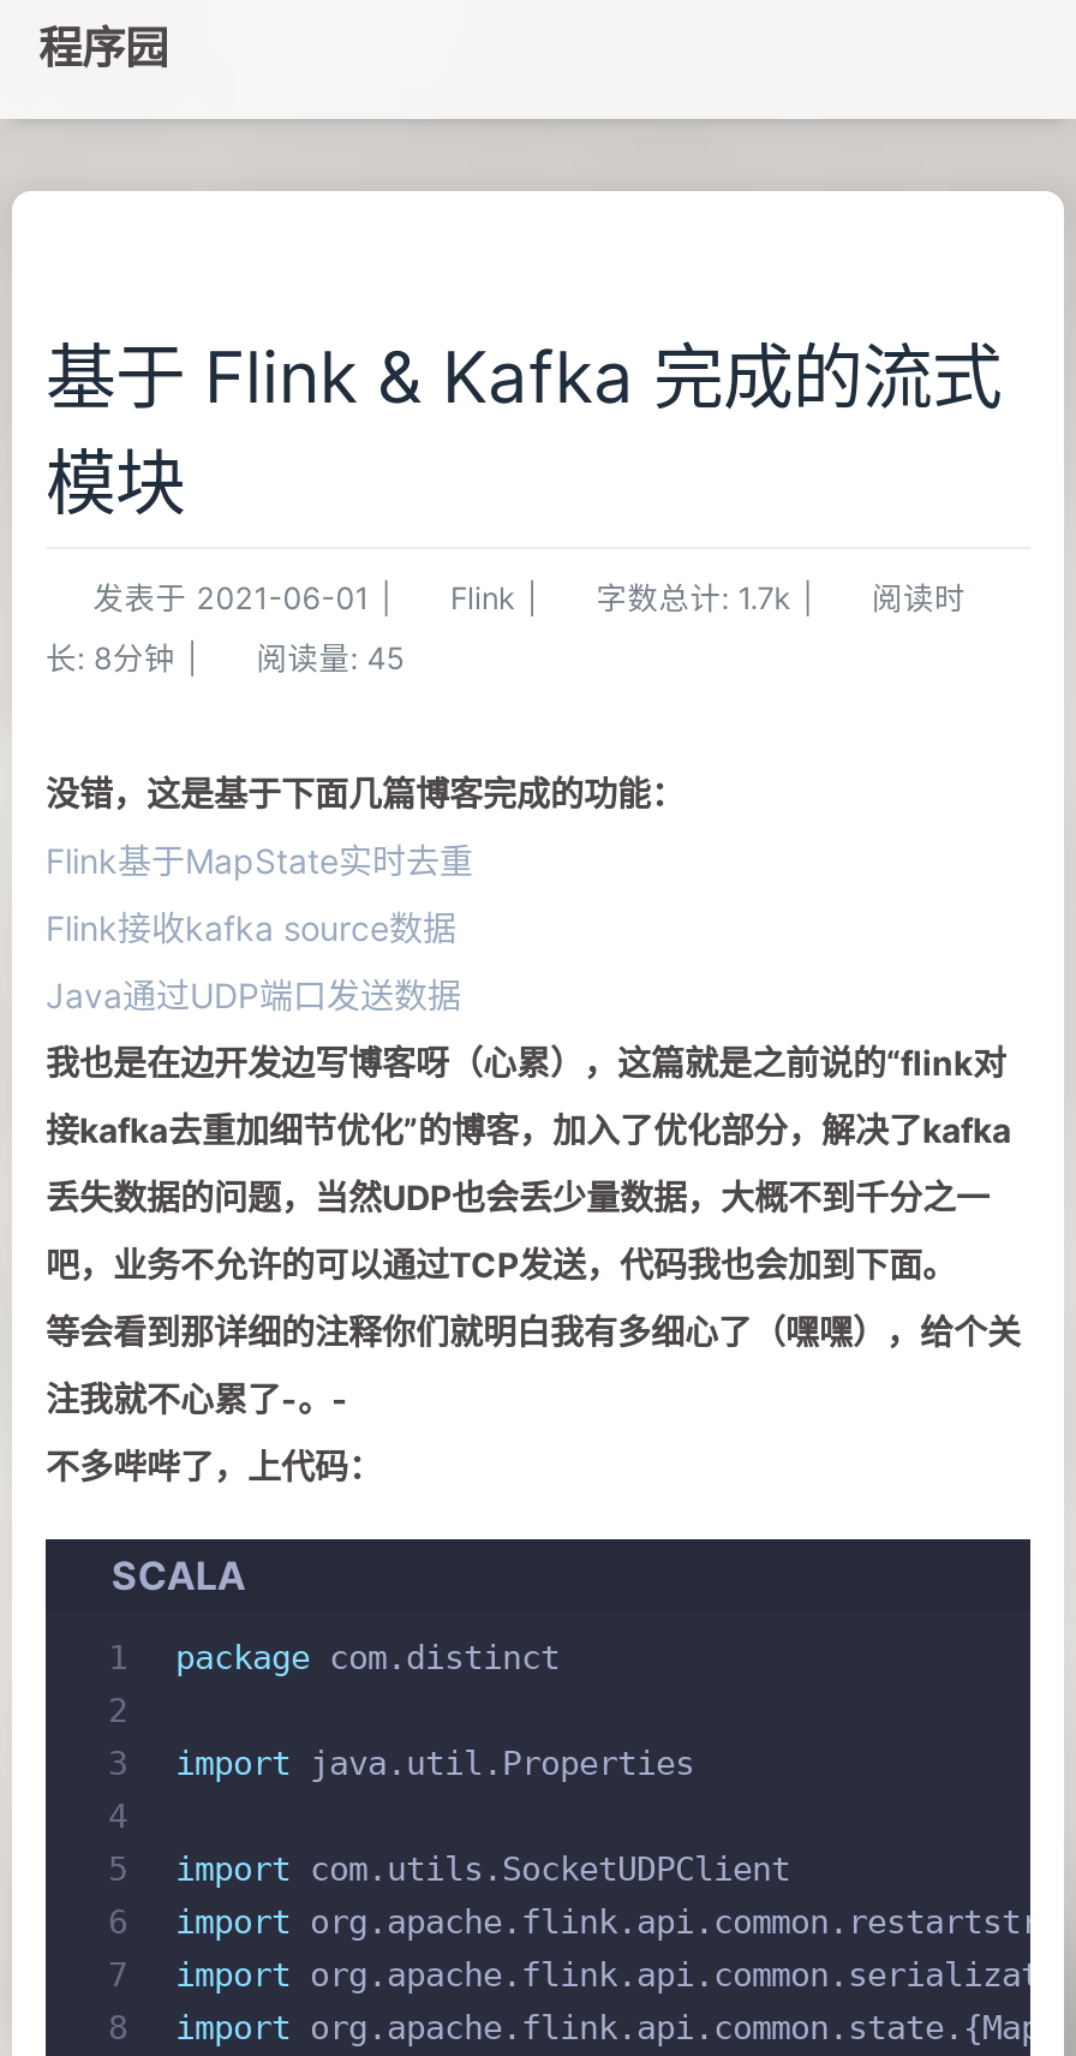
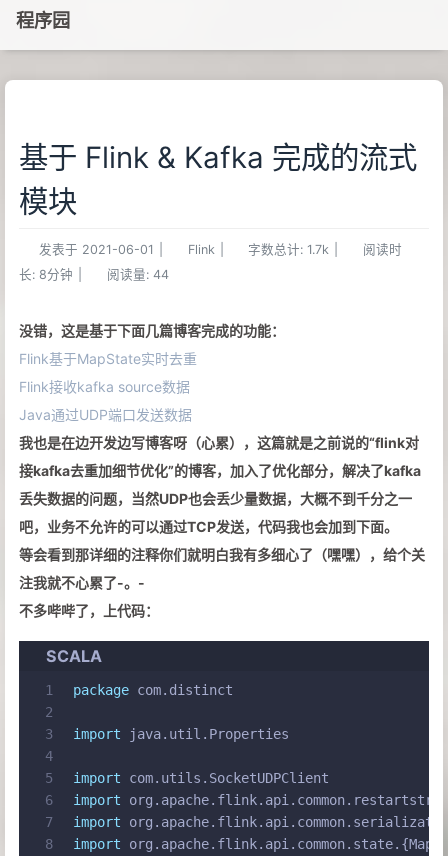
[257,640,405,677] 阅读量: 45 -> [107,267,169,282] 阅读量: 44

